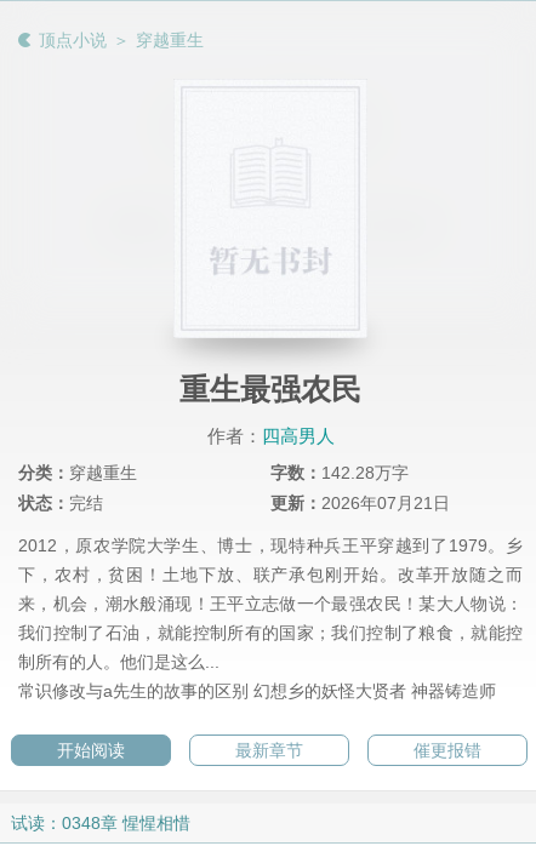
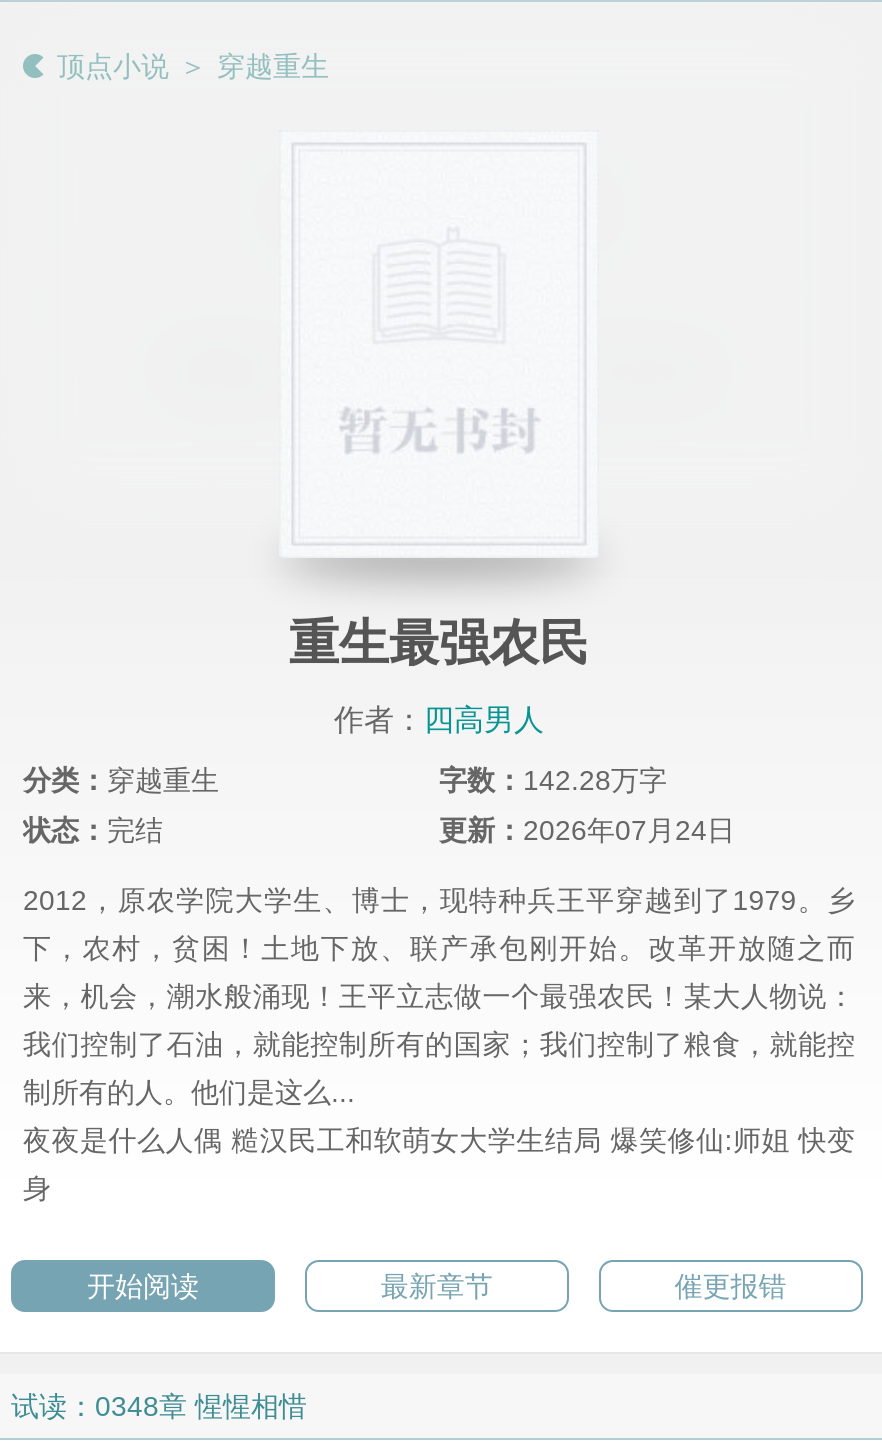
[270,494,450,513] 更新：2026年07月21日 -> [439,815,735,847] 更新：2026年07月24日
[18,682,496,701] 常识修改与a先生的故事的区别 幻想乡的妖怪大贤者 神器铸造师 -> [23,1125,855,1205] 夜夜是什么人偶 糙汉民工和软萌女大学生结局 爆笑修仙:师姐 快变 | 身

